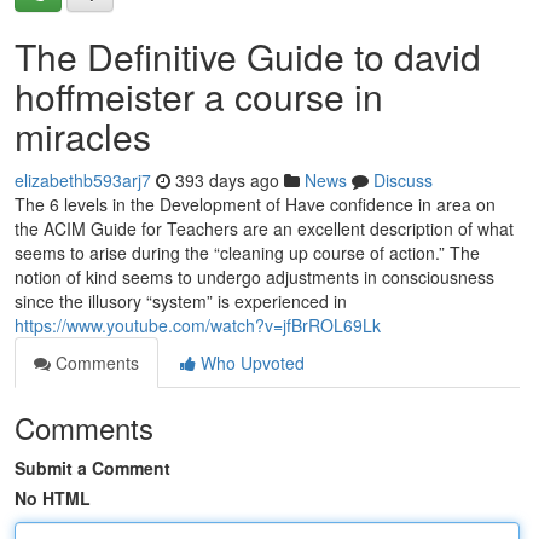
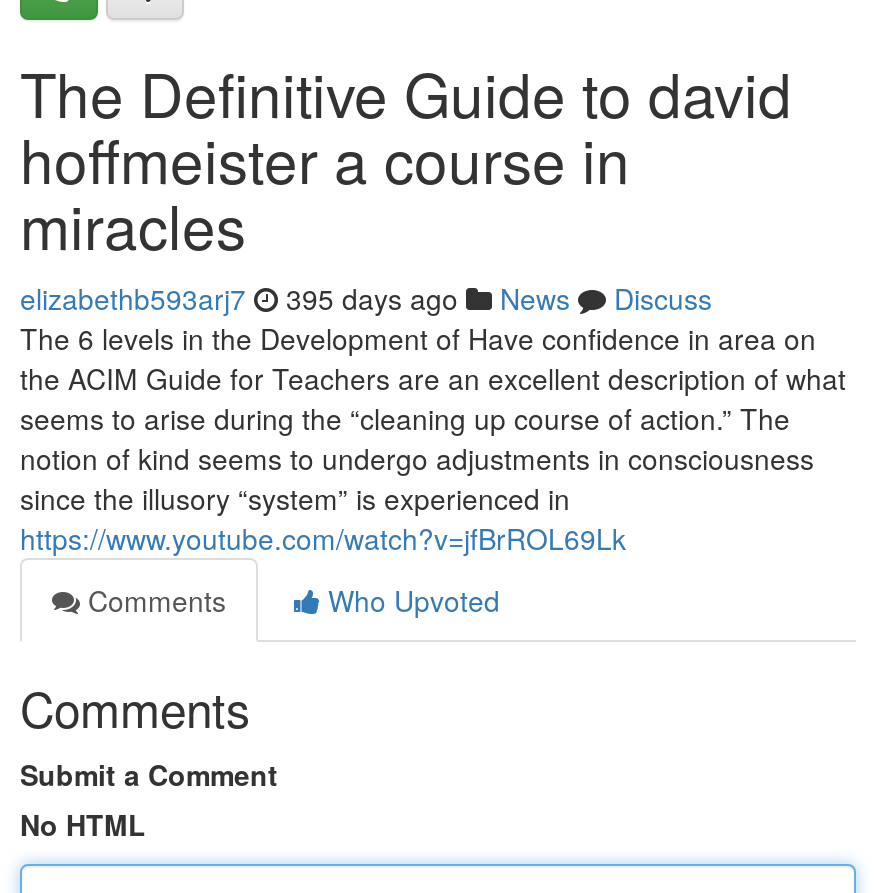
[15,168,433,192] elizabethb593arj7 393 days ago News Discuss -> [20,278,712,318] elizabethb593arj7 395 days ago News Discuss

